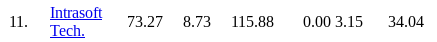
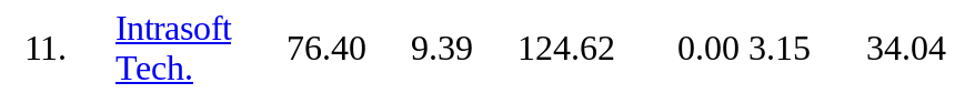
[127,13,163,30] 73.27 -> [287,29,366,66] 76.40
[183,13,211,30] 8.73 -> [411,29,473,66] 9.39
[231,13,274,30] 115.88 -> [517,29,615,66] 124.62

